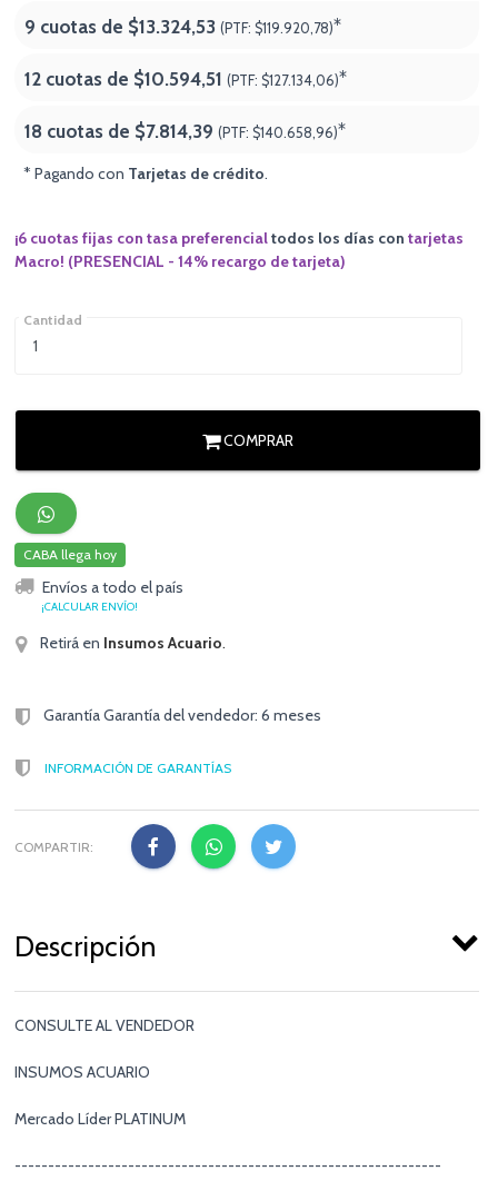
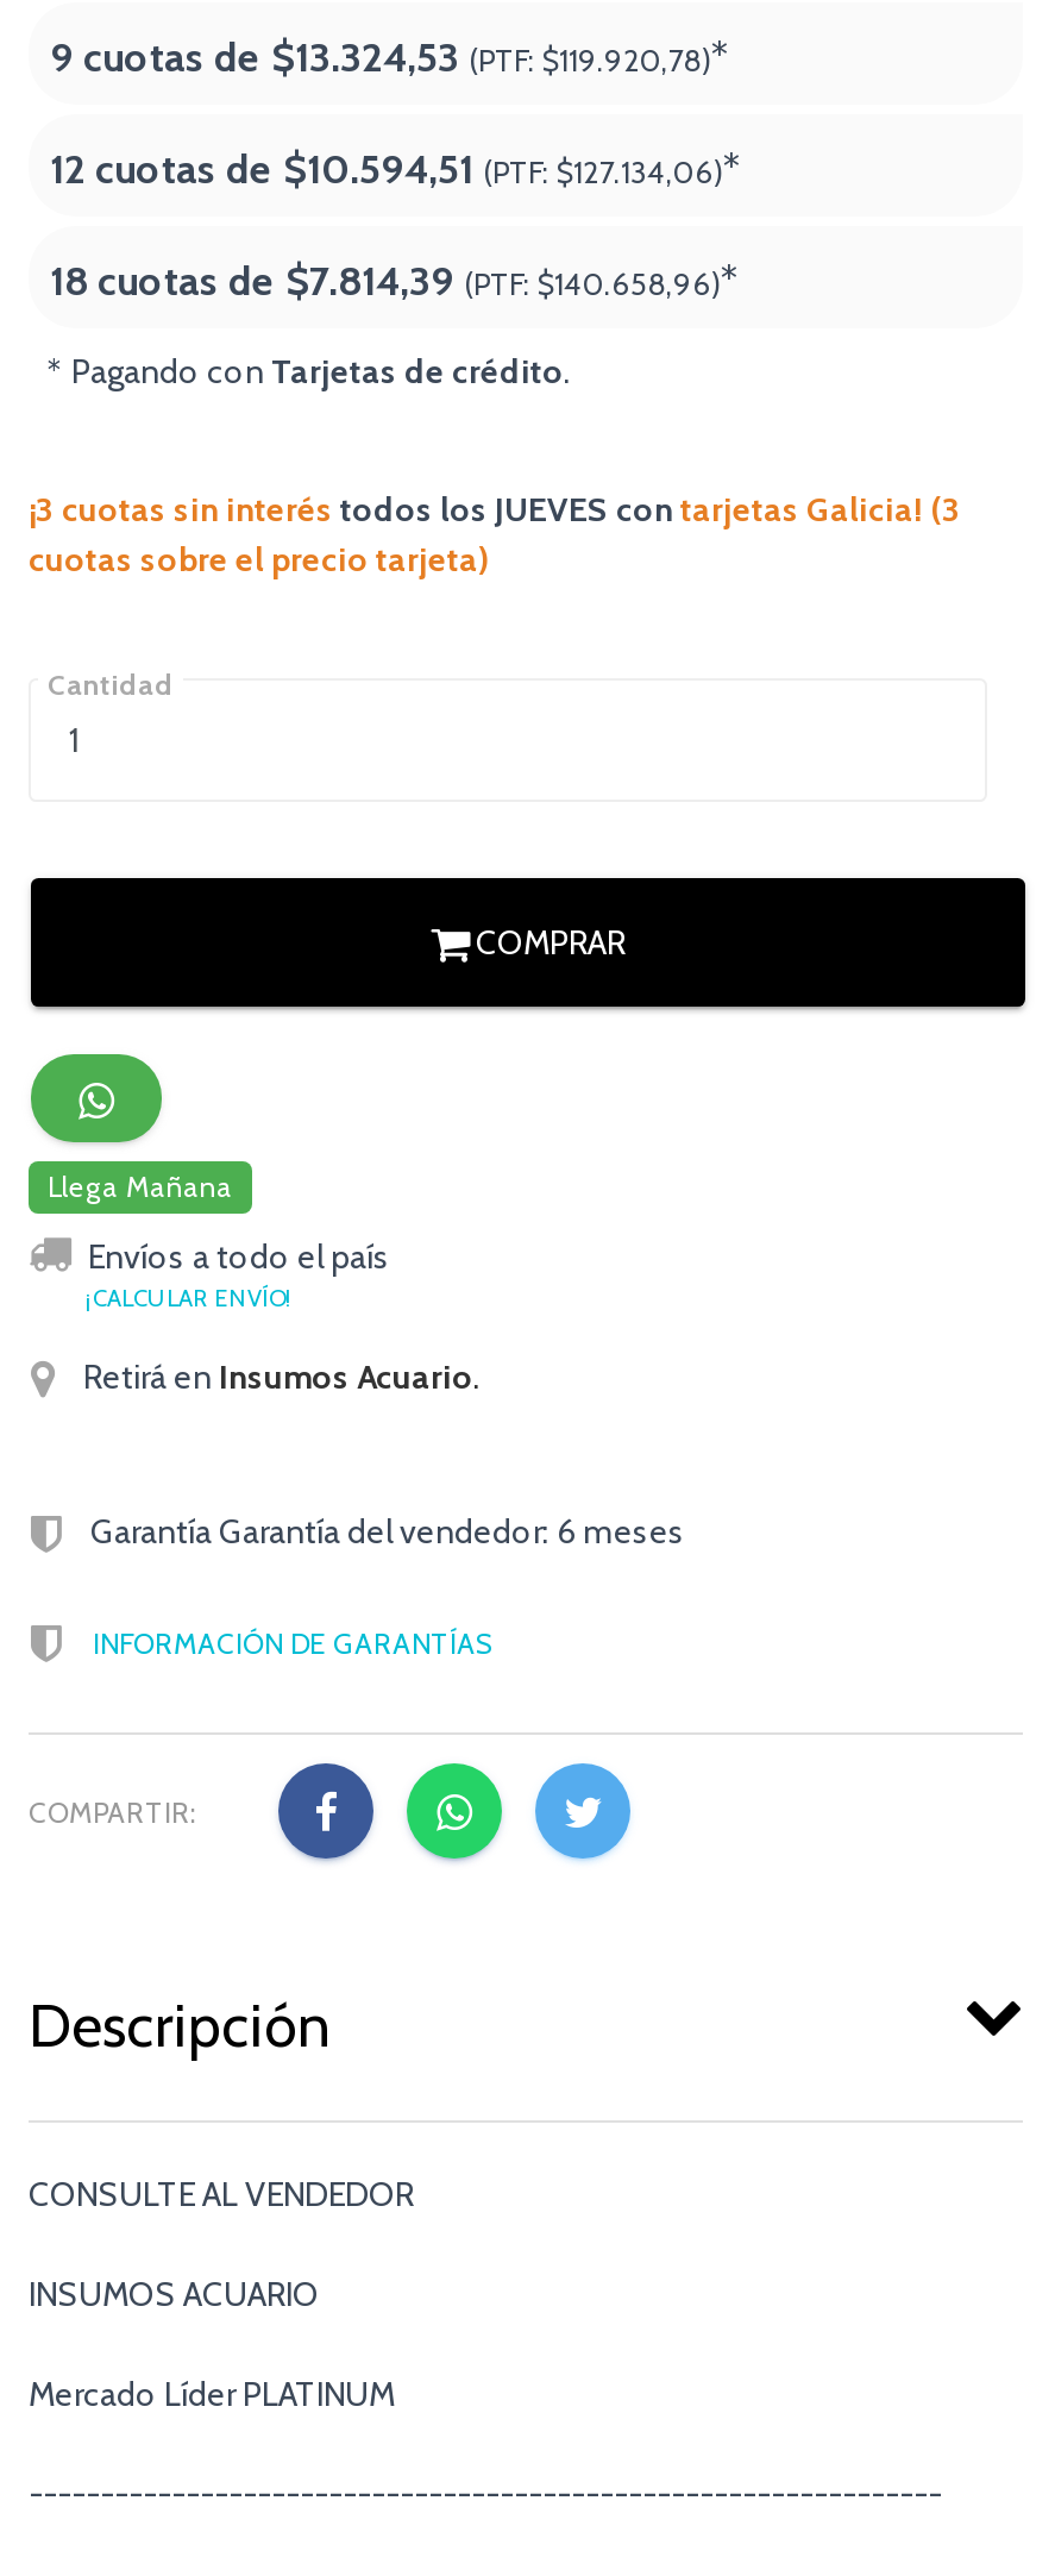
[14,228,464,272] ¡6 cuotas fijas con tasa preferencial todos los días con tarjetas | Macro! (PRESENCIAL - 14% recargo de tarjeta) -> [29,489,961,581] ¡3 cuotas sin interés todos los JUEVES con tarjetas Galicia! (3 | cuotas sobre el precio tarjeta)
[23,546,117,563] CABA llega hoy -> [48,1169,233,1205] Llega Mañana

